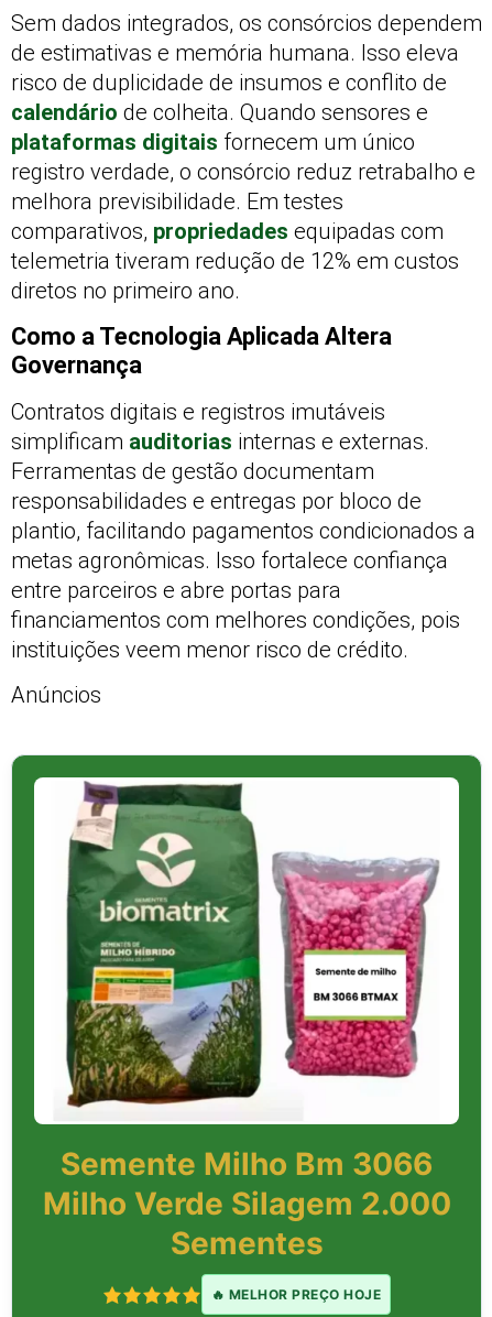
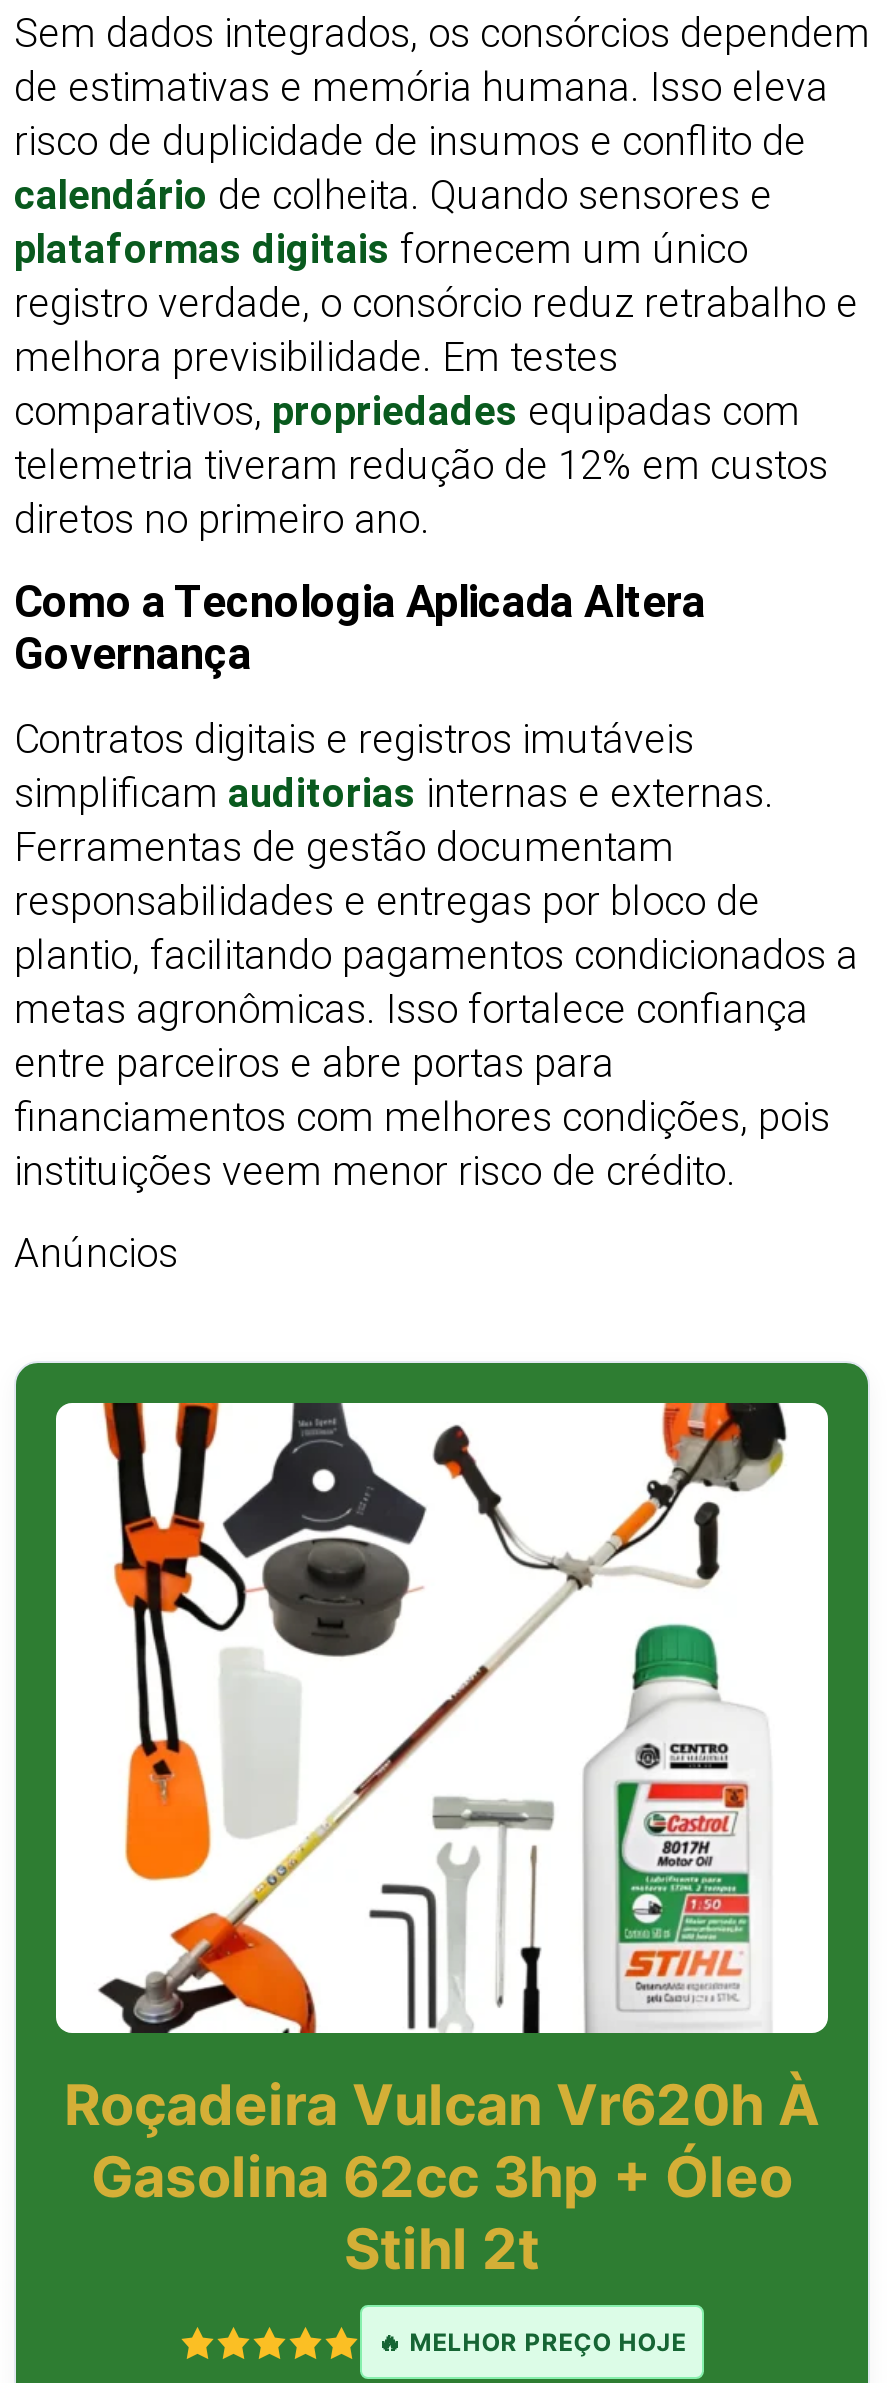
[42,776,451,1262] [image] | Semente Milho Bm 3066 | Milho Verde Silagem 2.000 | Sementes -> [64,1401,820,2283] [image] | Roçadeira Vulcan Vr620h À | Gasolina 62cc 3hp + Óleo | Stihl 2t

